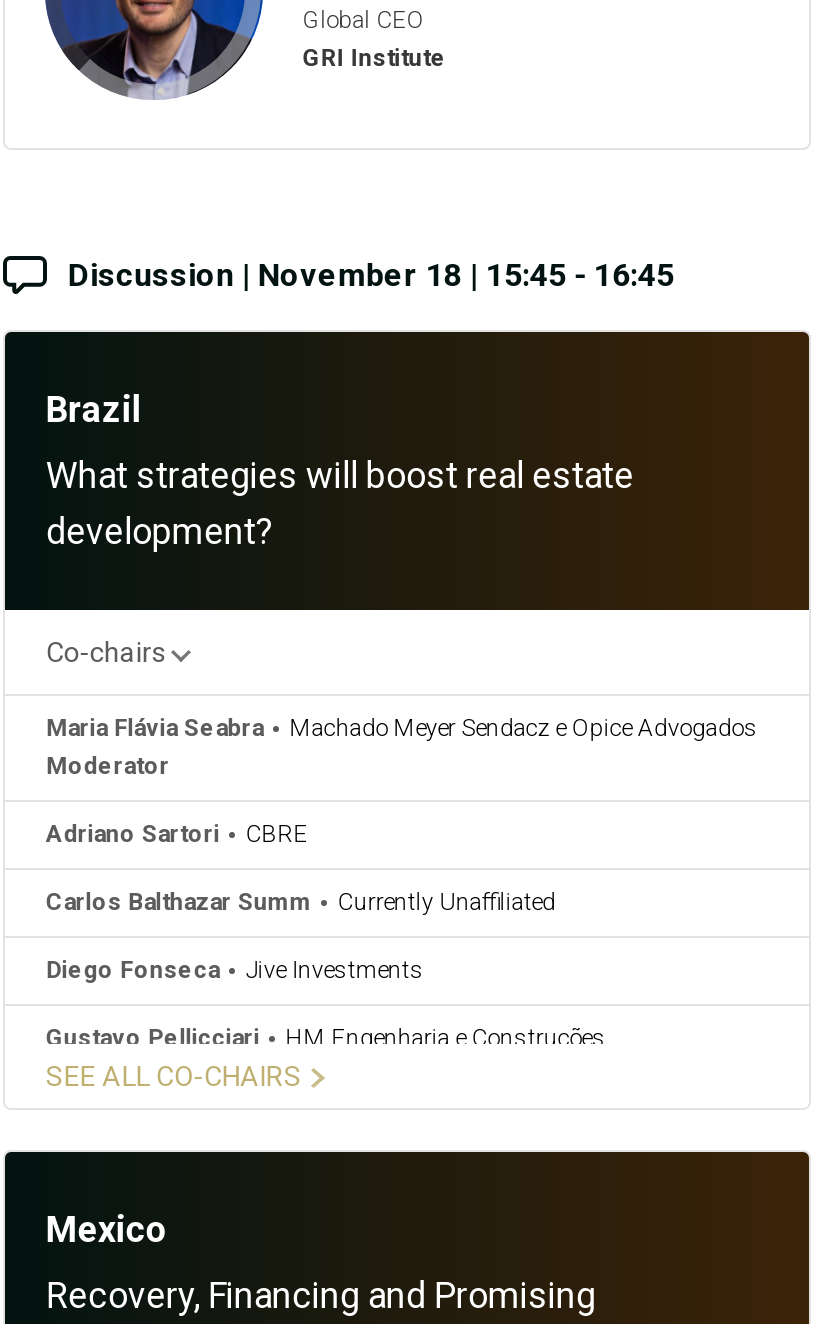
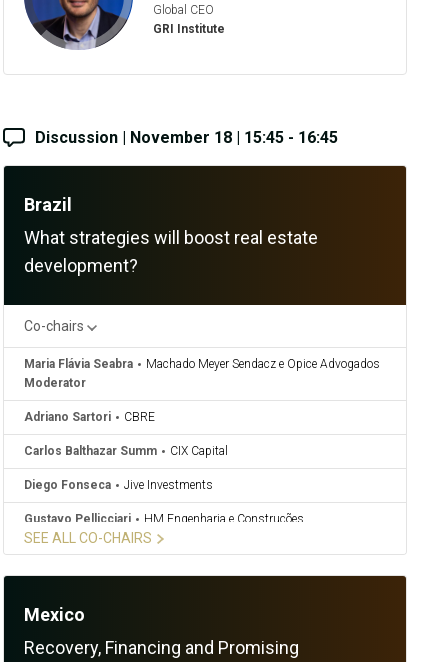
[338,888,556,916] Currently Unaffiliated -> [170,444,228,458] CIX Capital

